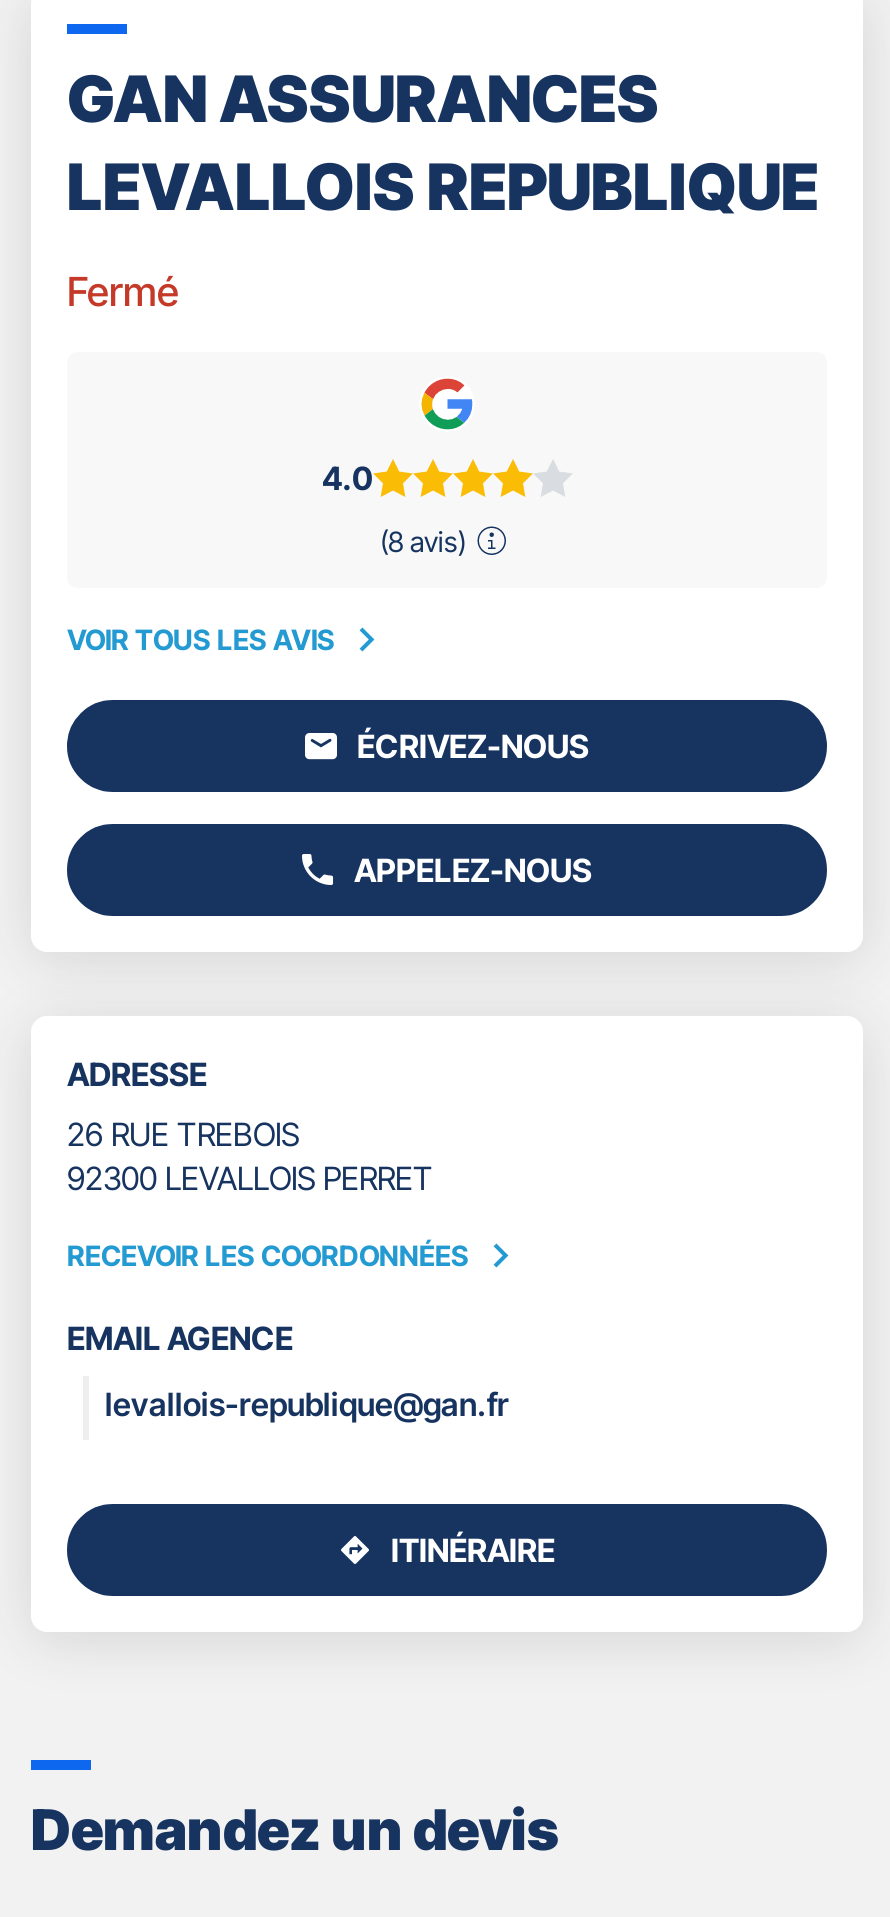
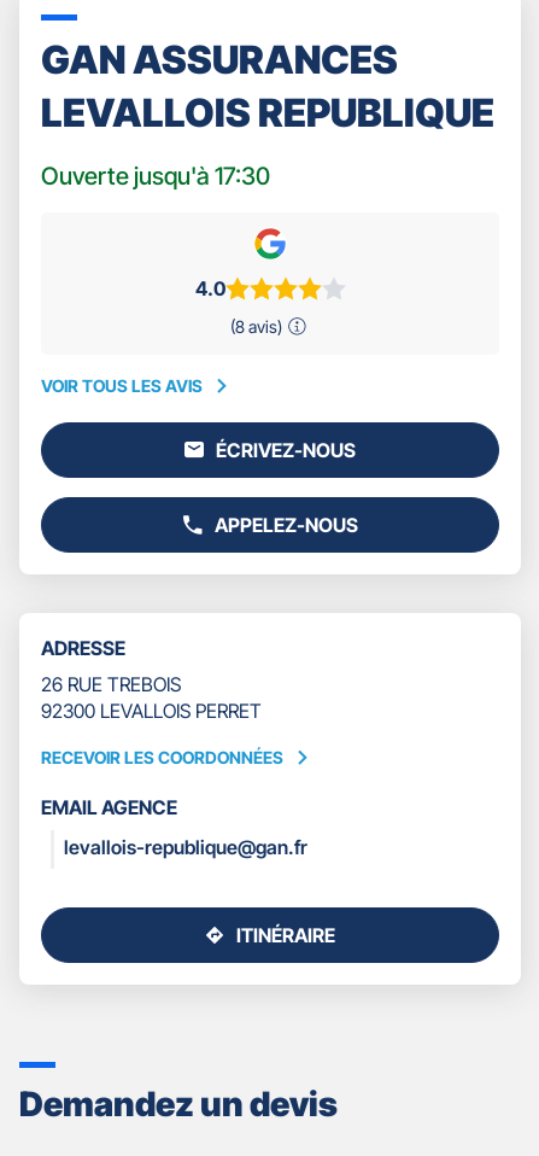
[67,268,179,316] Fermé -> [41,162,270,191] Ouverte jusqu'à 17:30

